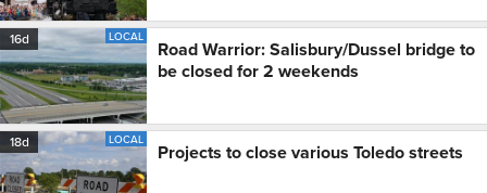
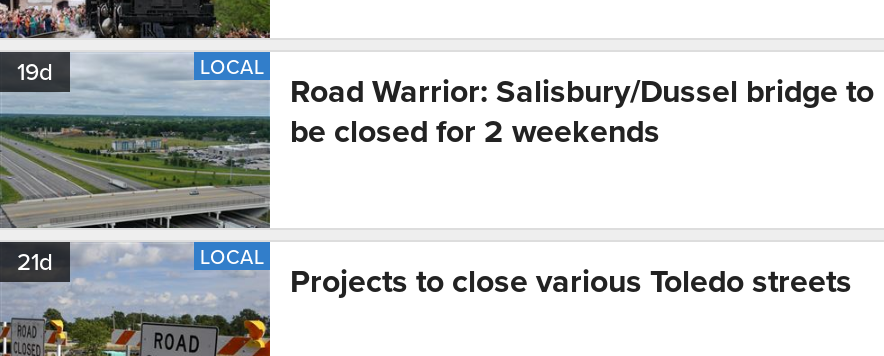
[9,29,29,48] 16d -> [17,54,53,88] 19d
[9,132,29,151] 18d -> [17,244,53,278] 21d

